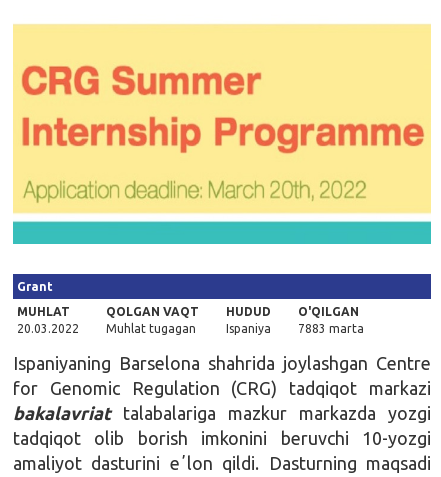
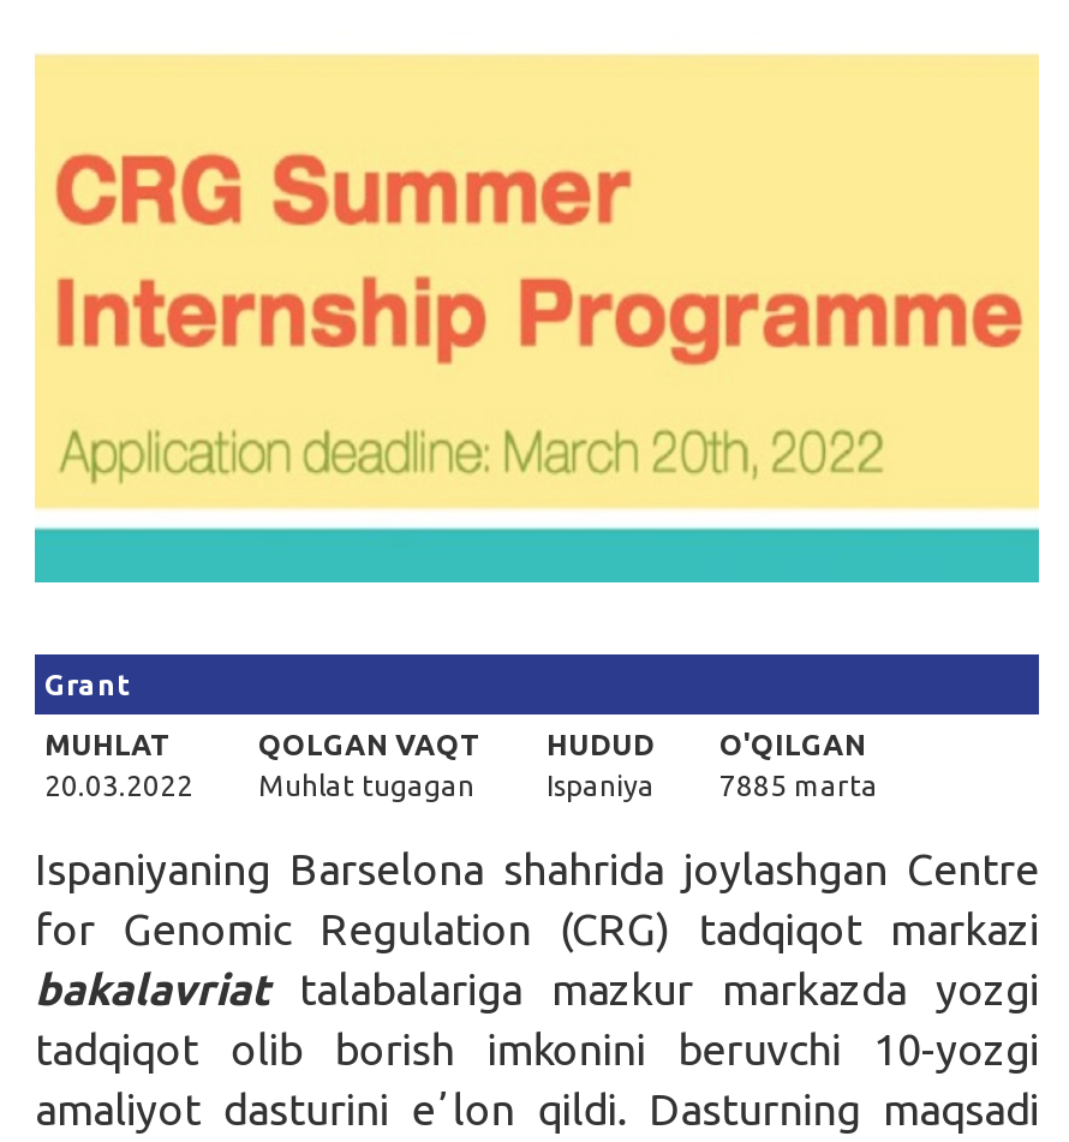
[298,322,364,335] 7883 marta -> [719,769,878,800] 7885 marta

